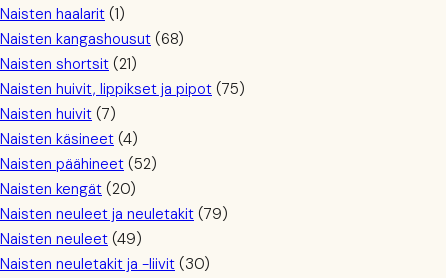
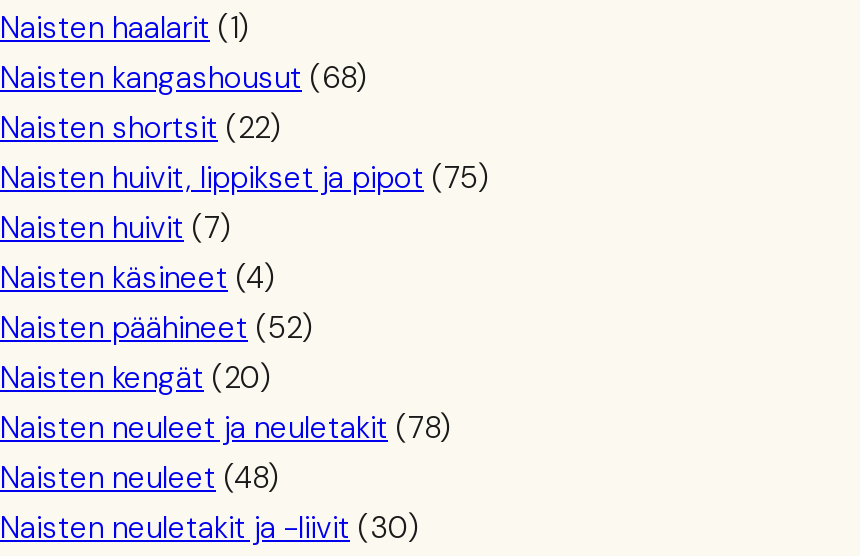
[0,54,137,74] Naisten shortsit (21) -> [0,108,282,148] Naisten shortsit (22)
[0,204,228,224] Naisten neuleet ja neuletakit (79) -> [0,408,452,448] Naisten neuleet ja neuletakit (78)
[0,229,142,249] Naisten neuleet (49) -> [0,458,280,498] Naisten neuleet (48)

